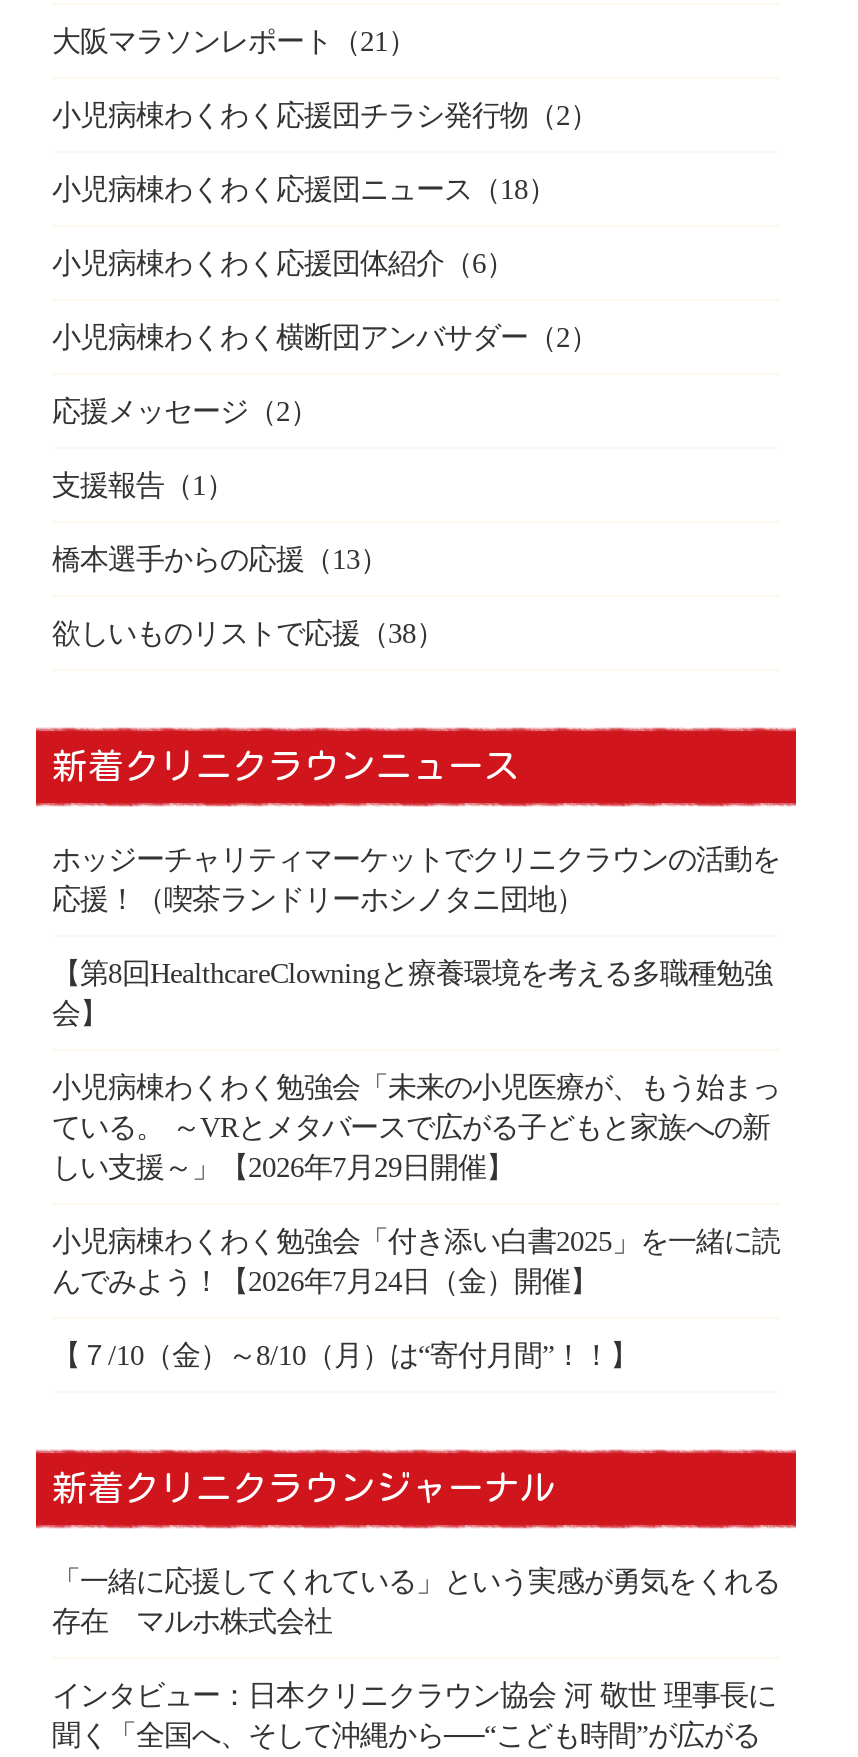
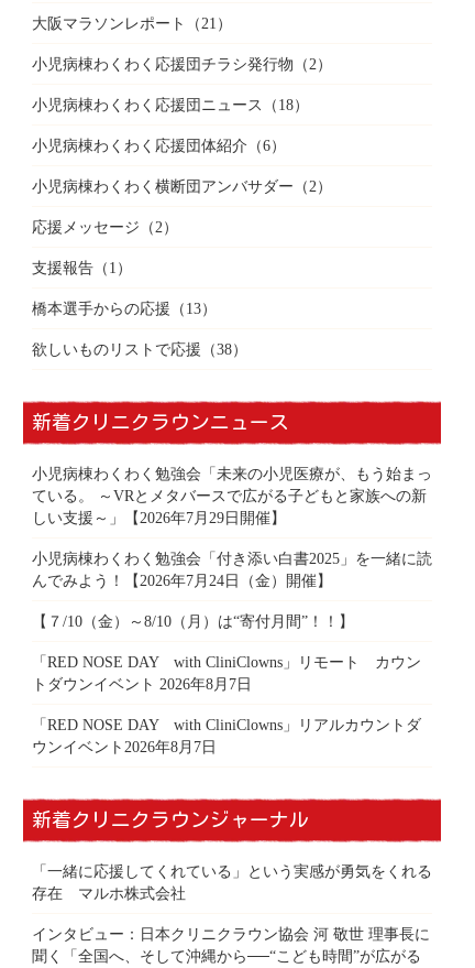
[52,844,780,1030] ホッジーチャリティマーケットでクリニクラウンの活動を | 応援！（喫茶ランドリーホシノタニ団地） | 【第8回HealthcareClowningと療養環境を考える多職種勉強 | 会】 -> none
moved [52,1072,780,1372] -> [32,465,432,630]: 小児病棟わくわく勉強会「未来の小児医療が、もう始まっ | ている。 ～VRとメタバースで広がる子どもと家族への新 | しい支援～」【2026年7月29日開催】 | 小児病棟わくわく勉強会「付き添い白書2025」を一緒に読 | んでみよう！【2026年7月24日（金）開催】 | 【７/10（金）～8/10（月）は“寄付月間”！！】
none -> [32,653,421,756] 「RED NOSE DAY with CliniClowns」リモート カウン | トダウンイベント 2026年8月7日 | 「RED NOSE DAY with CliniClowns」リアルカウントダ | ウンイベント2026年8月7日

